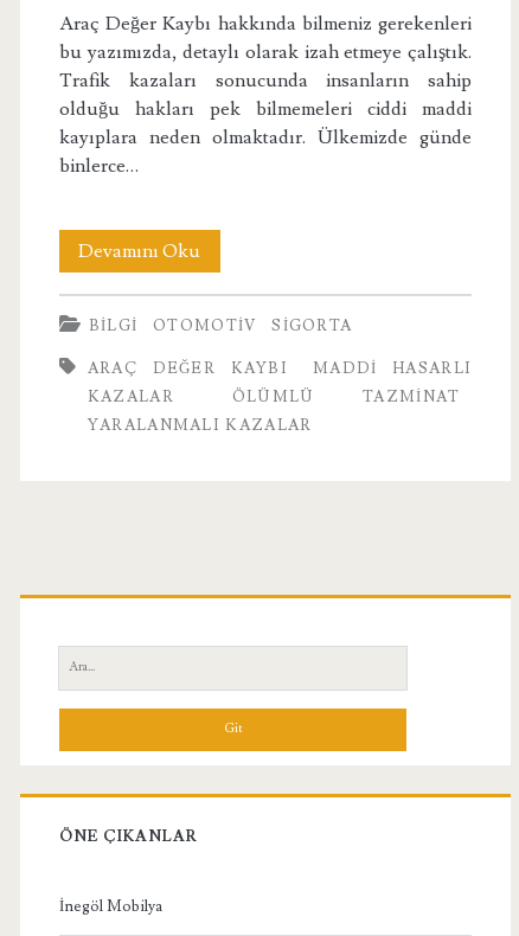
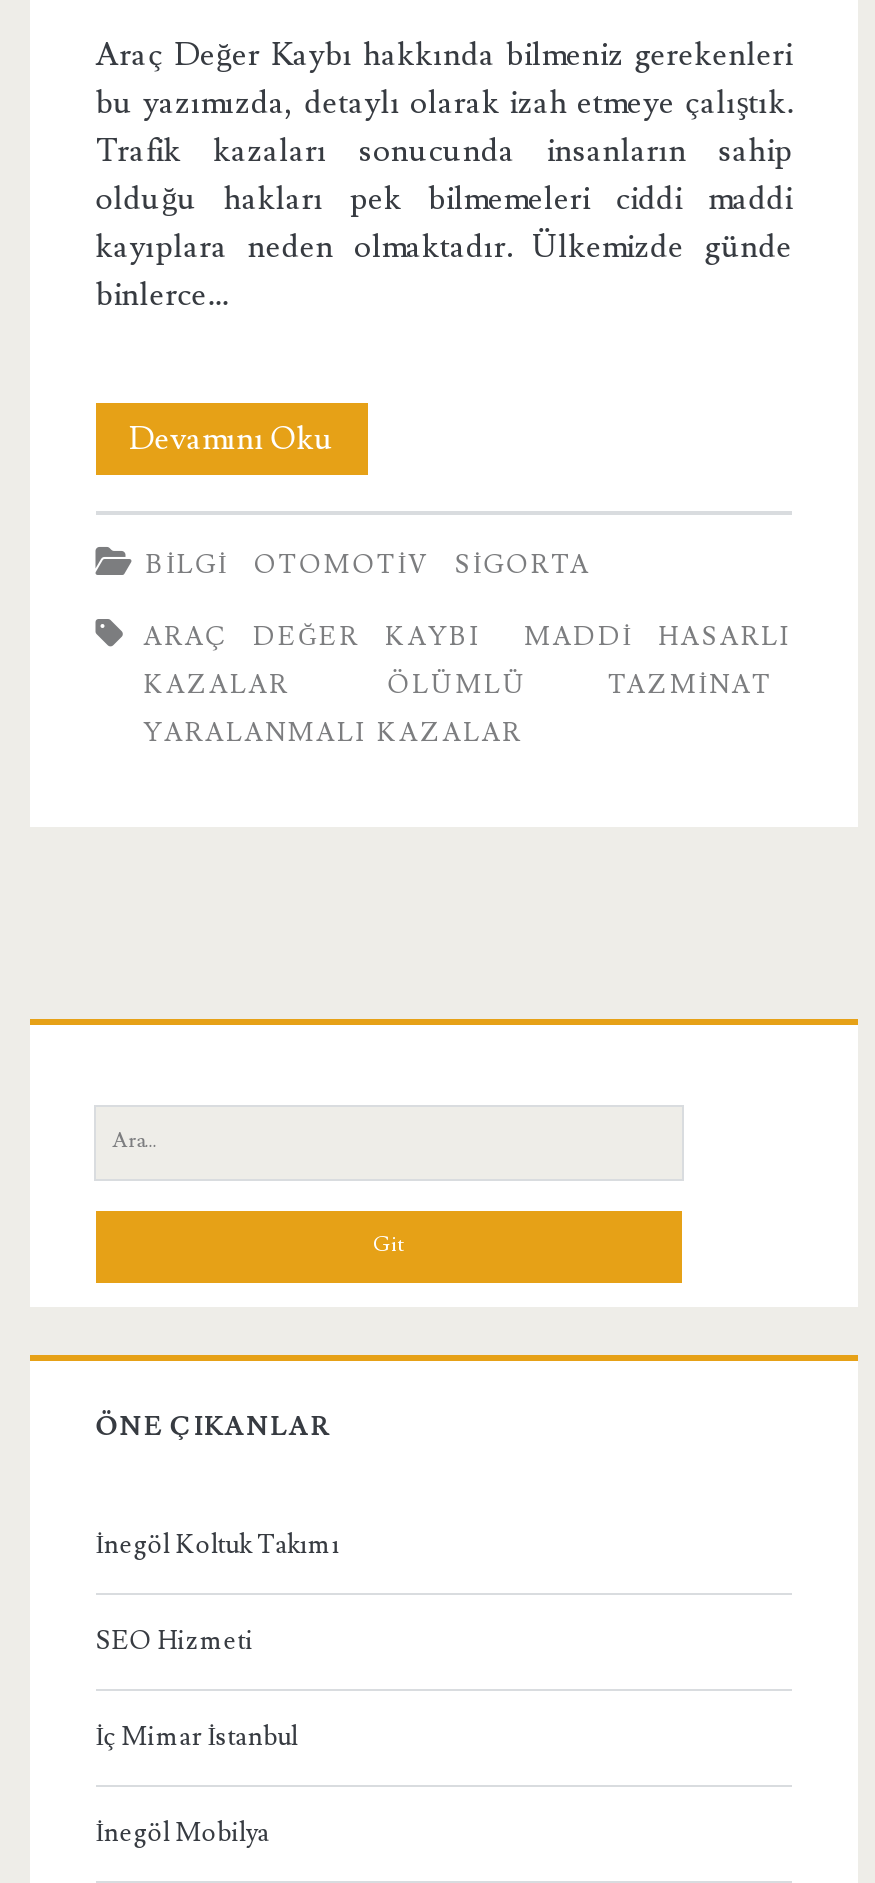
none -> [96,1528,340,1752] İnegöl Koltuk Takımı | SEO Hizmeti | İç Mimar İstanbul

